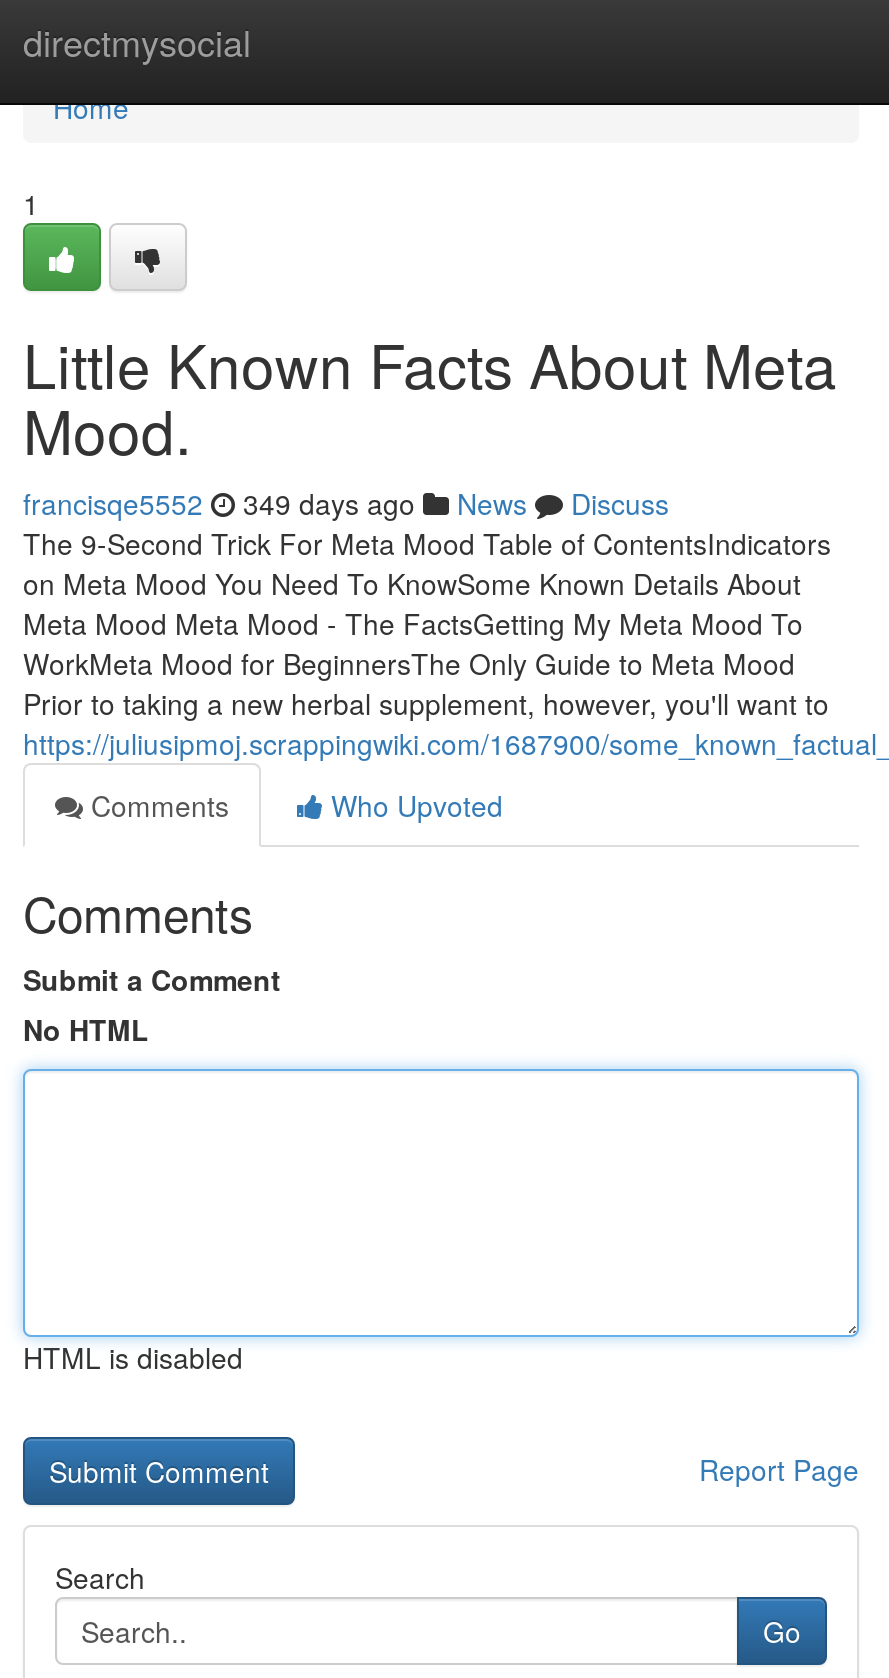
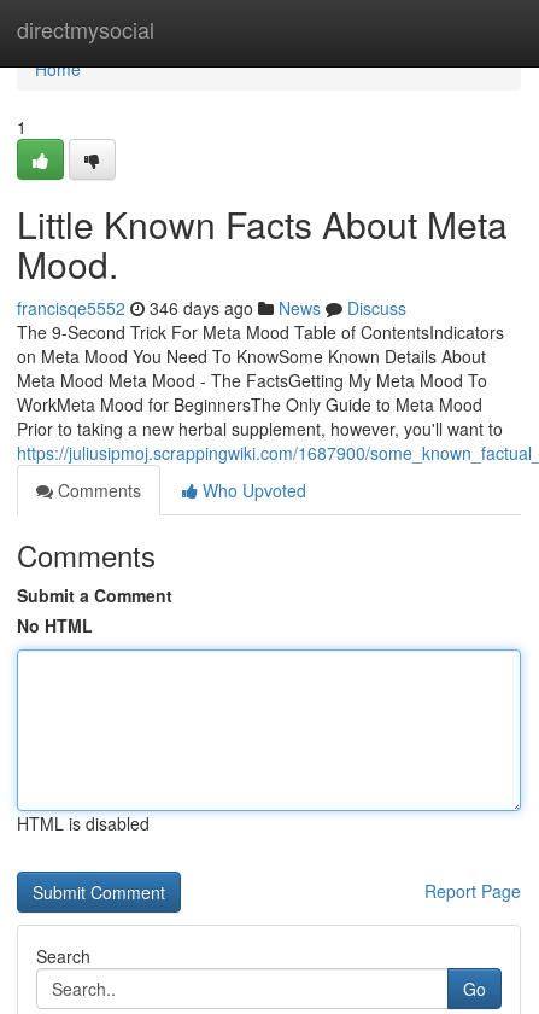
[23,483,669,523] francisqe5552 349 days ago News Discuss -> [17,296,406,320] francisqe5552 346 days ago News Discuss

